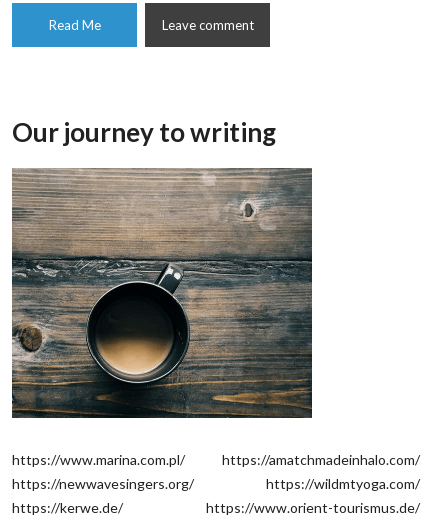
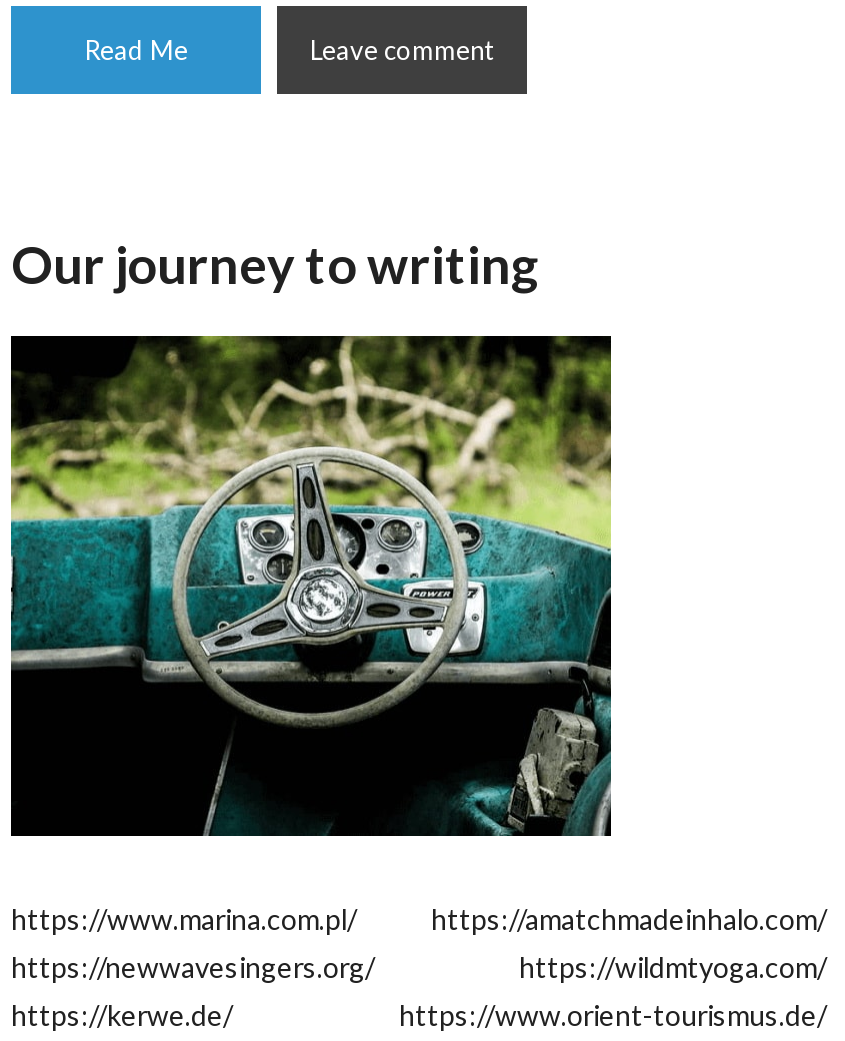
[11,167,313,418] [image] -> [9,334,613,836] [image]

